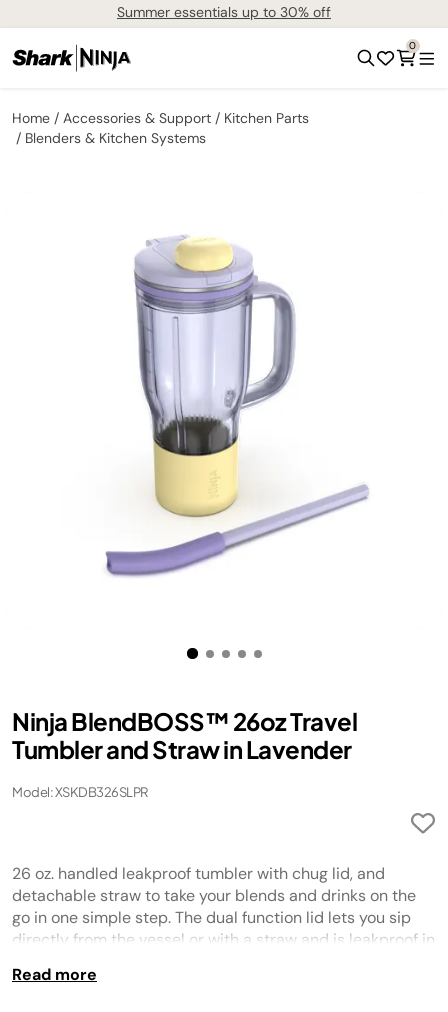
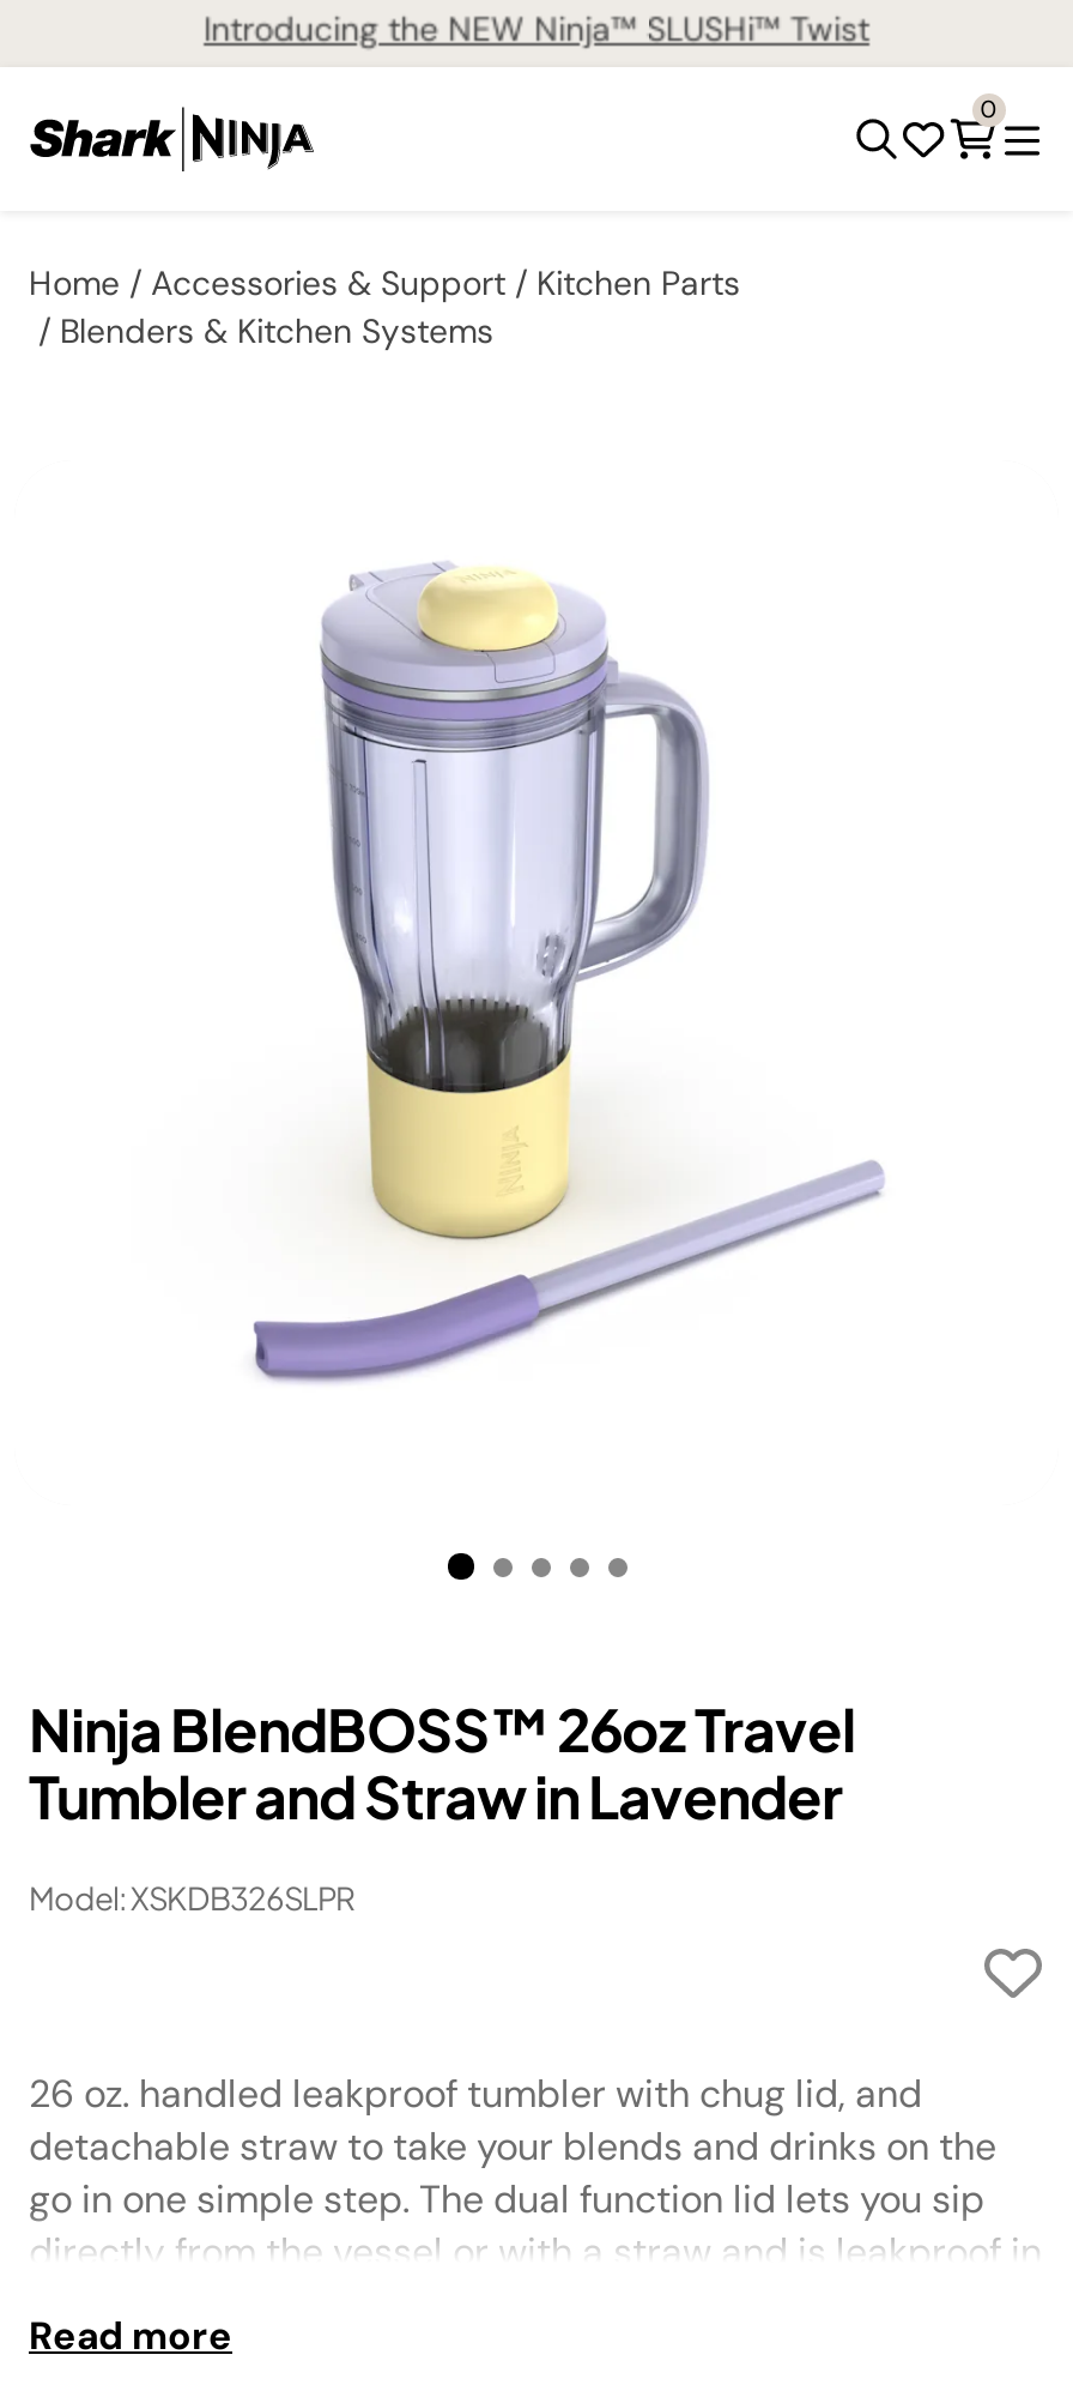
[117,2,331,20] Summer essentials up to 30% off -> [204,6,869,49] Introducing the NEW Ninja™ SLUSHi™ Twist

